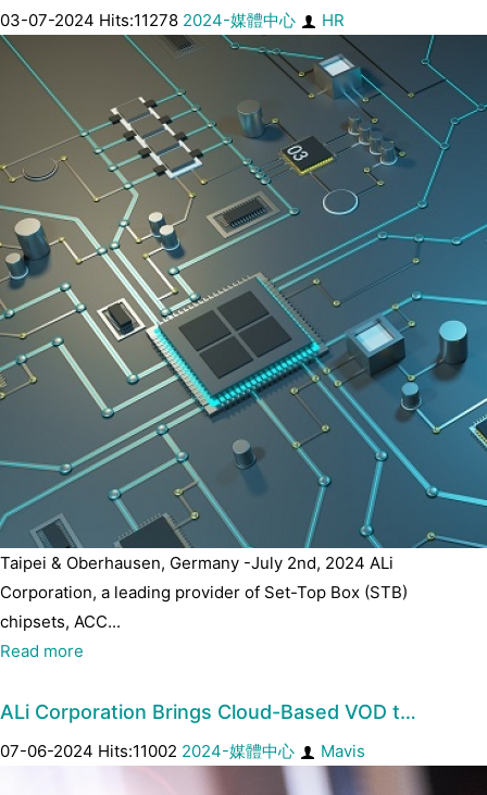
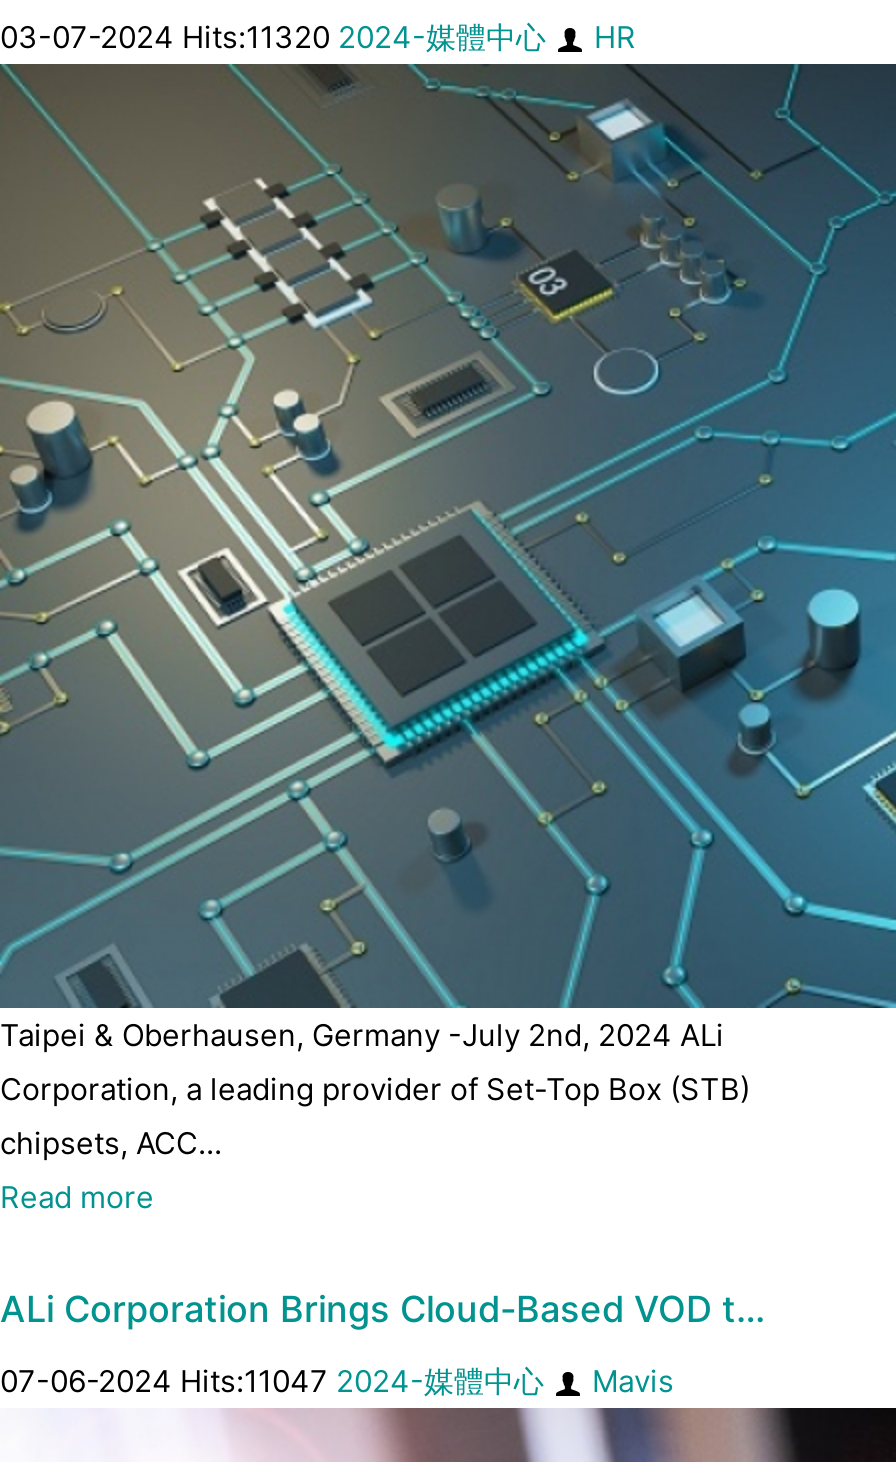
[0,10,296,30] 03-07-2024 Hits:11278 2024-媒體中心 -> [0,18,546,56] 03-07-2024 Hits:11320 2024-媒體中心
[0,741,295,761] 07-06-2024 Hits:11002 2024-媒體中心 -> [0,1362,544,1400] 07-06-2024 Hits:11047 2024-媒體中心

